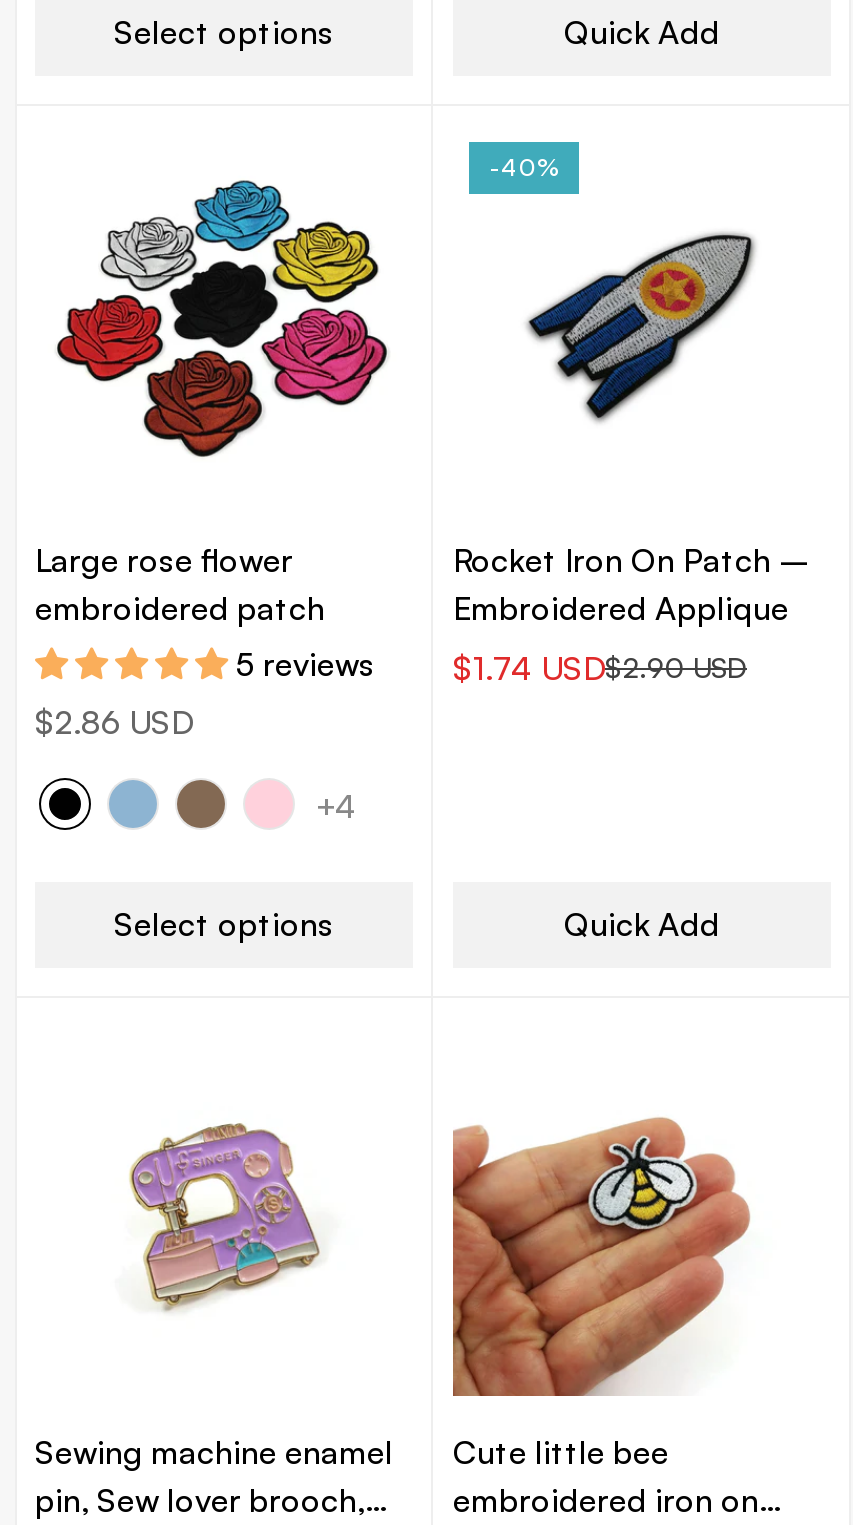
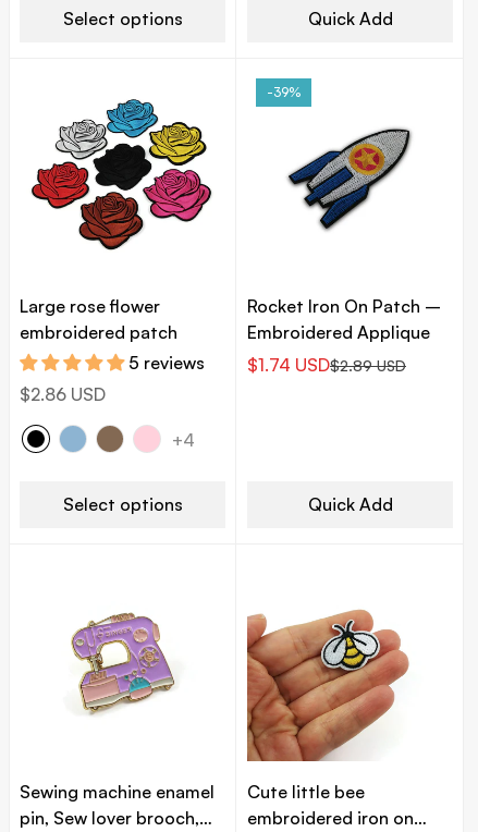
[489,152,559,182] -40% -> [267,84,301,101] -39%
[605,651,747,685] $2.90 USD -> [330,356,406,375] $2.89 USD

